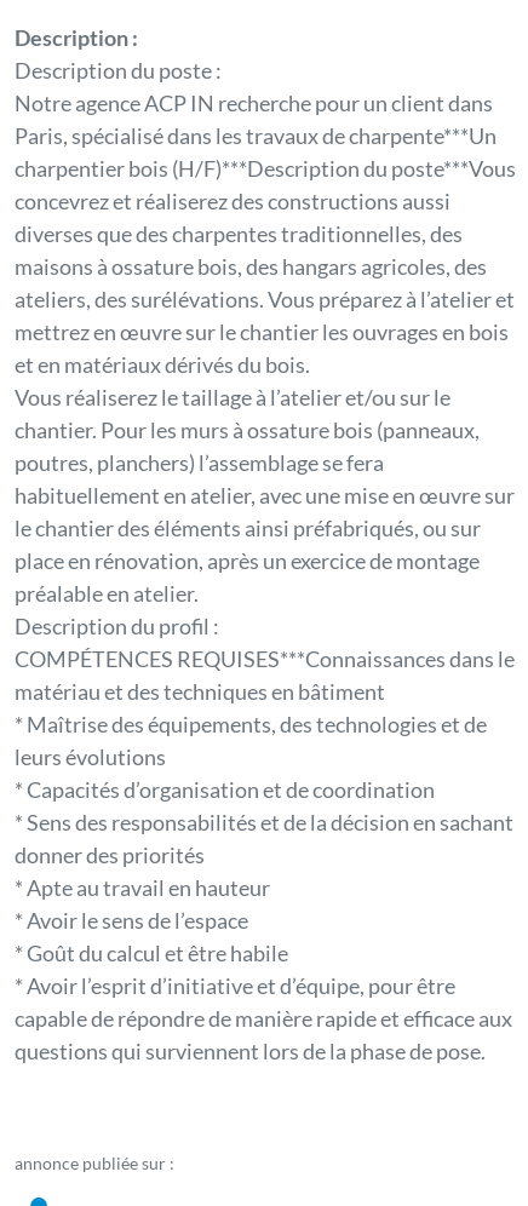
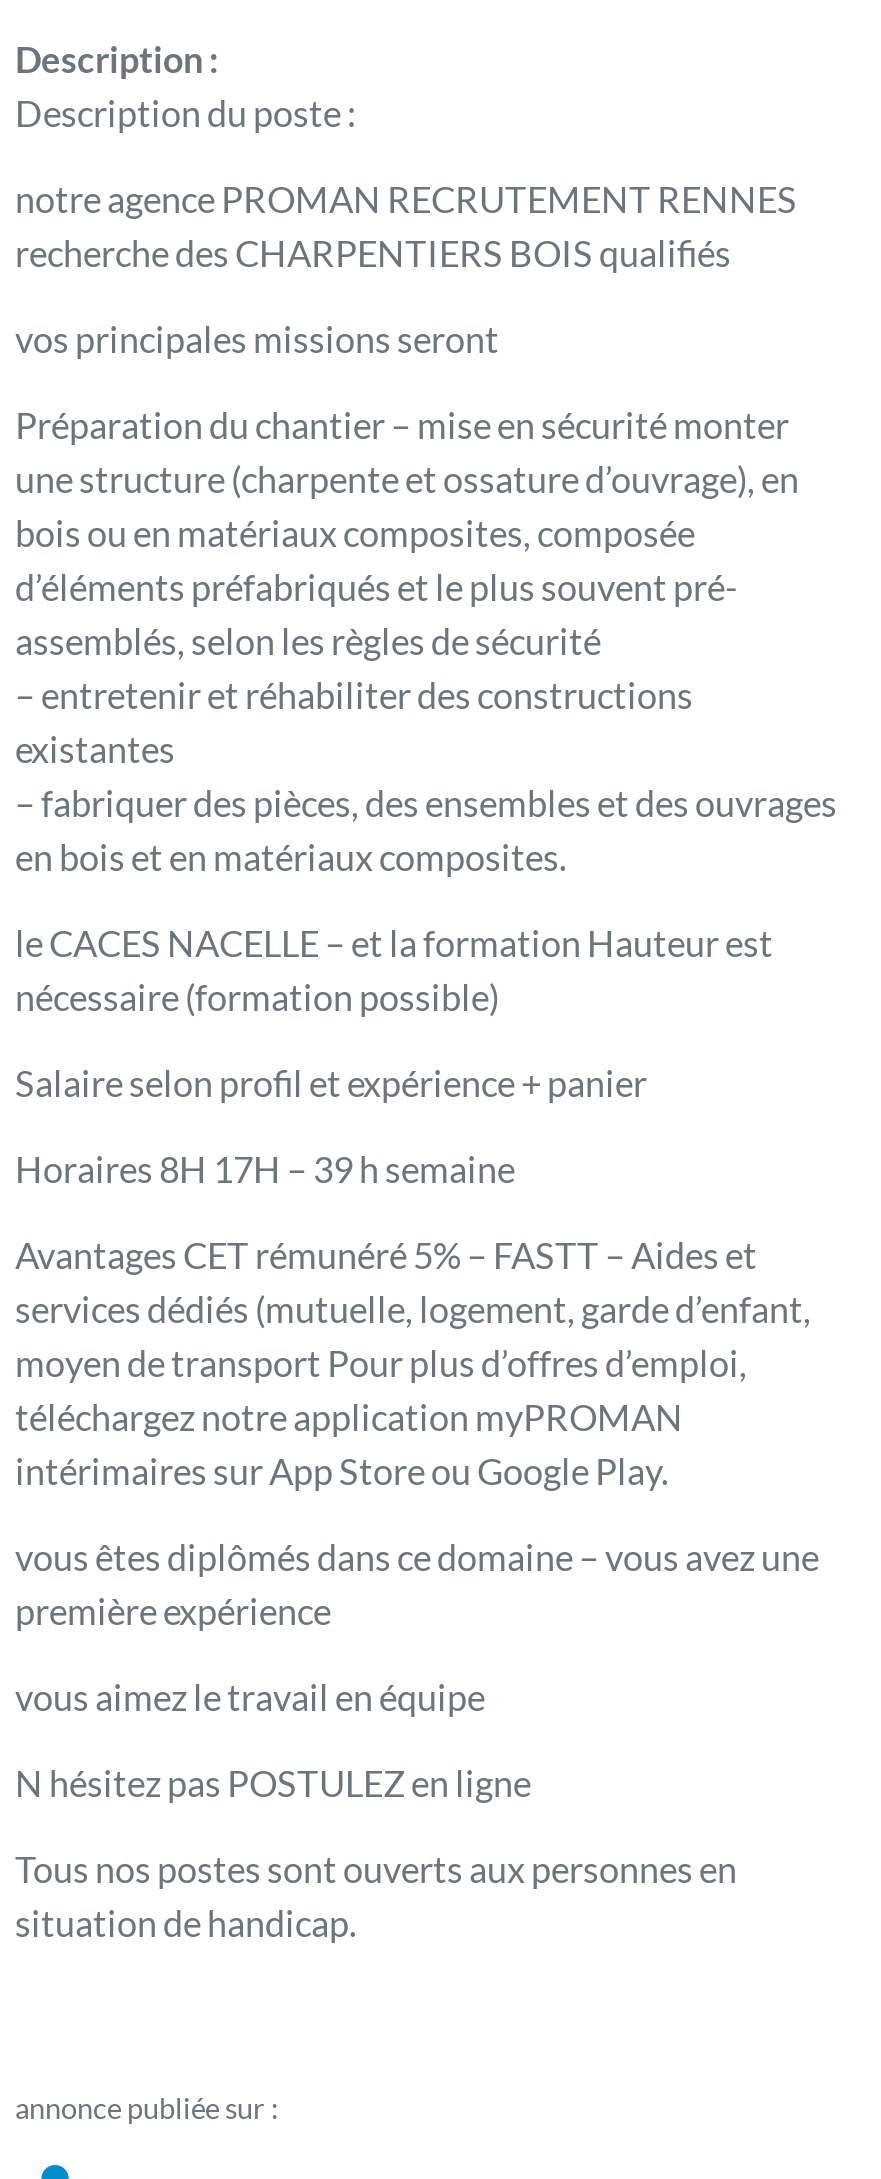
[15,90,516,1065] Notre agence ACP IN recherche pour un client dans | Paris, spécialisé dans les travaux de charpente***Un | charpentier bois (H/F)***Description du poste***Vous | concevrez et réaliserez des constructions aussi | diverses que des charpentes traditionnelles, des | maisons à ossature bois, des hangars agricoles, des | ateliers, des surélévations. Vous préparez à l’atelier et | mettrez en œuvre sur le chantier les ouvrages en bois | et en matériaux dérivés du bois. | Vous réaliserez le taillage à l’atelier et/ou sur le | chantier. Pour les murs à ossature bois (panneaux, | poutres, planchers) l’assemblage se fera | habituellement en atelier, avec une mise en œuvre sur | le chantier des éléments ainsi préfabriqués, ou sur | place en rénovation, après un exercice de montage | préalable en atelier. | Description du profil : | COMPÉTENCES REQUISES***Connaissances dans le | matériau et des techniques en bâtiment | * Maîtrise des équipements, des technologies et de | leurs évolutions | * Capacités d’organisation et de coordination | * Sens des responsabilités et de la décision en sachant | donner des priorités | * Apte au travail en hauteur | * Avoir le sens de l’espace | * Goût du calcul et être habile | * Avoir l’esprit d’initiative et d’équipe, pour être | capable de répondre de manière rapide et efficace aux | questions qui surviennent lors de la phase de pose. -> [15,178,837,1946] notre agence PROMAN RECRUTEMENT RENNES | recherche des CHARPENTIERS BOIS qualifiés | vos principales missions seront | Préparation du chantier – mise en sécurité monter | une structure (charpente et ossature d’ouvrage), en | bois ou en matériaux composites, composée | d’éléments préfabriqués et le plus souvent pré- | assemblés, selon les règles de sécurité | – entretenir et réhabiliter des constructions | existantes | – fabriquer des pièces, des ensembles et des ouvrages | en bois et en matériaux composites. | le CACES NACELLE – et la formation Hauteur est | nécessaire (formation possible) | Salaire selon profil et expérience + panier | Horaires 8H 17H – 39 h semaine | Avantages CET rémunéré 5% – FASTT – Aides et | services dédiés (mutuelle, logement, garde d’enfant, | moyen de transport Pour plus d’offres d’emploi, | téléchargez notre application myPROMAN | intérimaires sur App Store ou Google Play. | vous êtes diplômés dans ce domaine – vous avez une | première expérience | vous aimez le travail en équipe | N hésitez pas POSTULEZ en ligne | Tous nos postes sont ouverts aux personnes en | situation de handicap.

